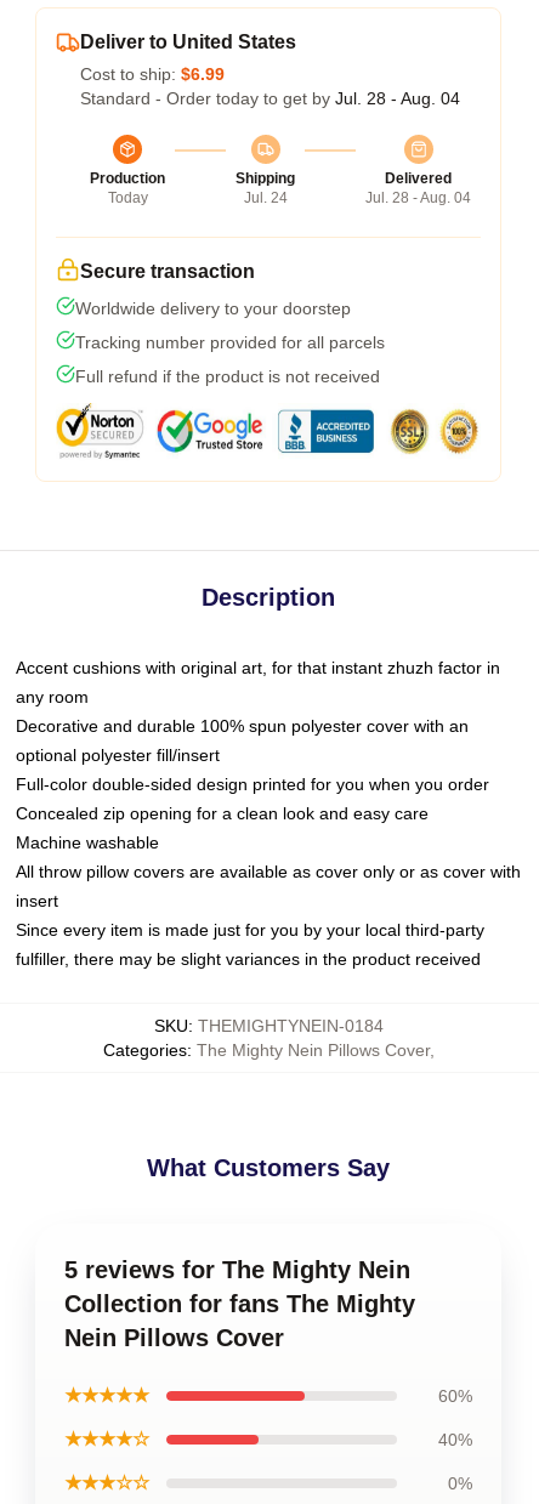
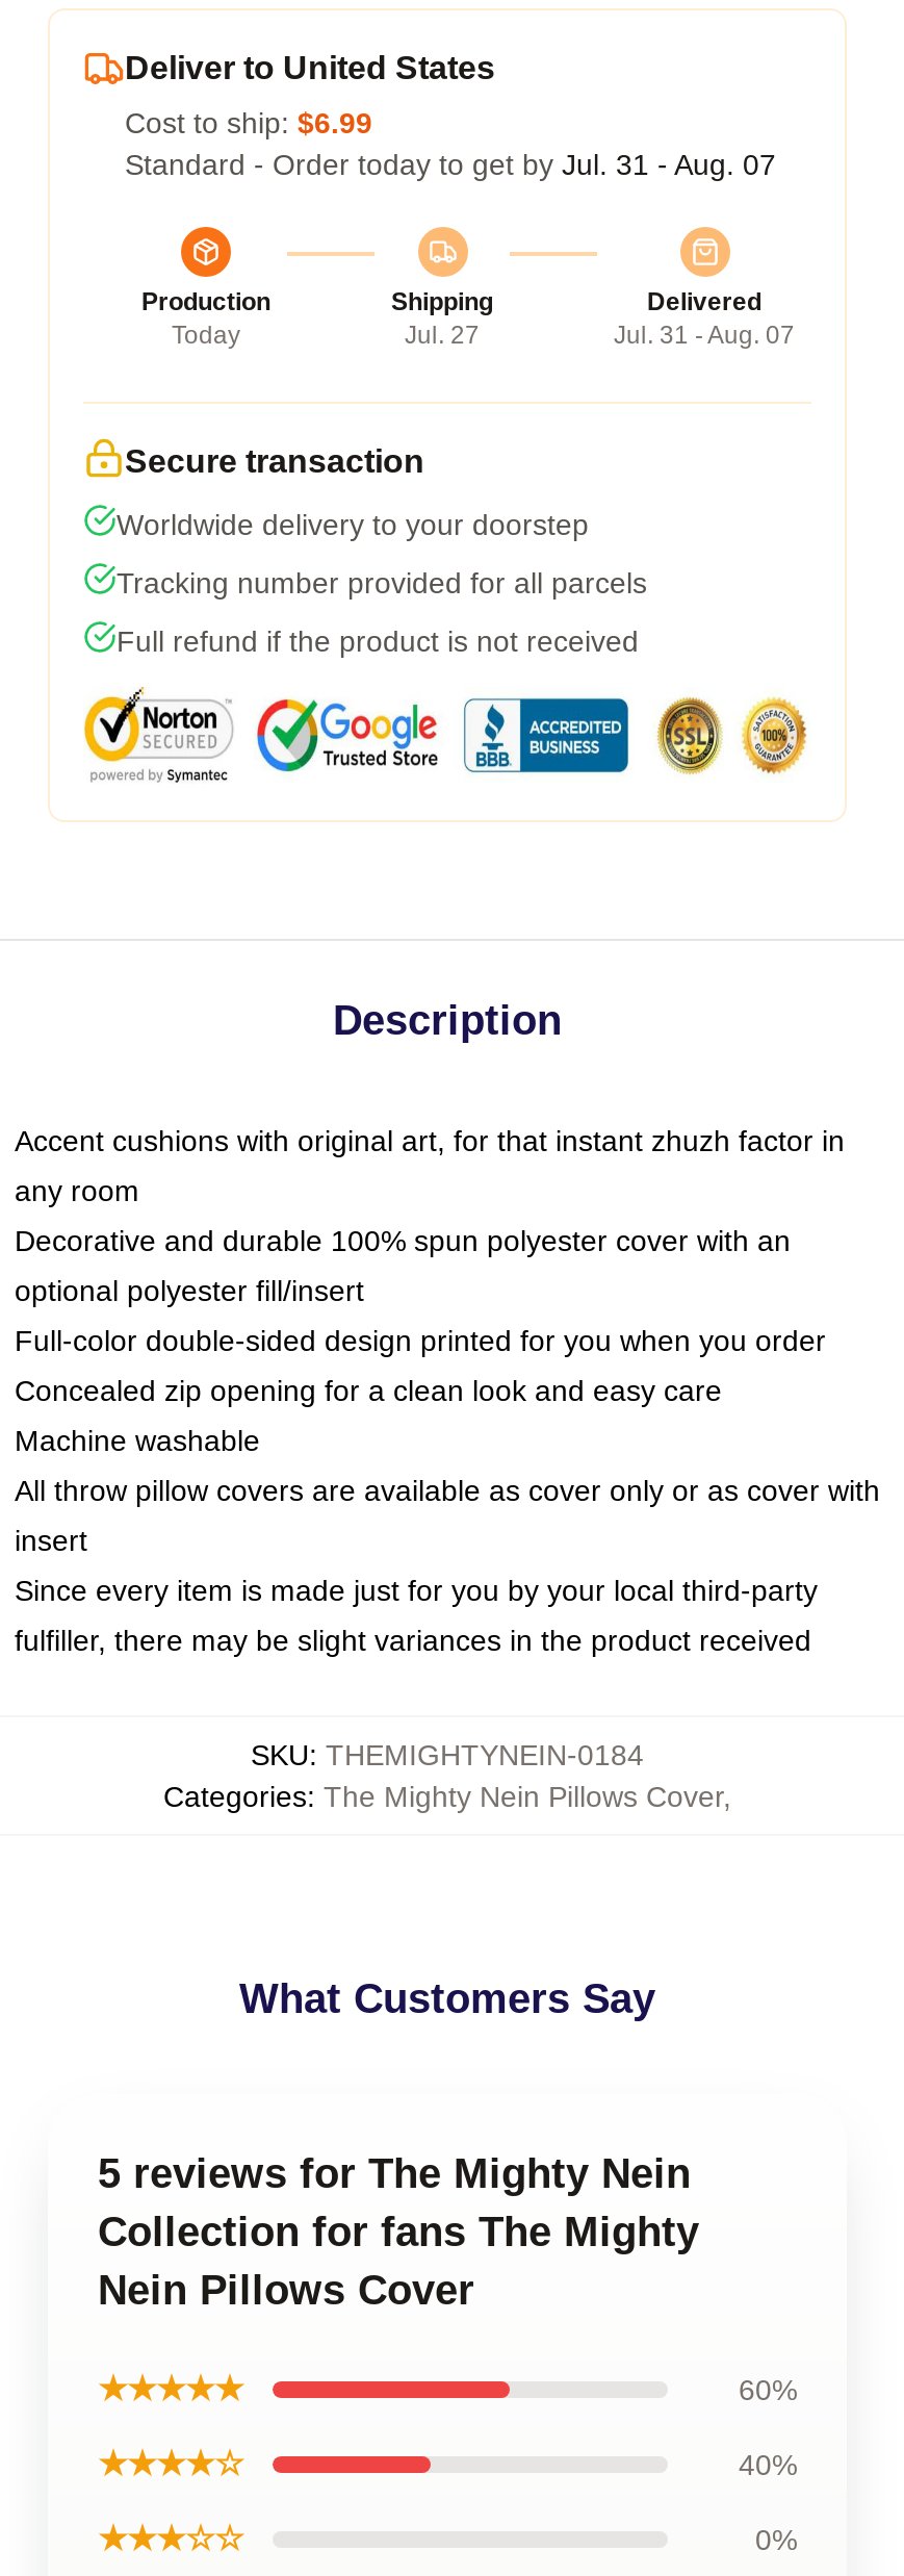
[80,89,460,108] Standard - Order today to get by Jul. 28 - Aug. 04 -> [125,148,776,181] Standard - Order today to get by Jul. 31 - Aug. 07
[243,189,287,206] Jul. 24 -> [405,321,480,350] Jul. 27
[365,189,471,206] Jul. 28 - Aug. 04 -> [614,321,795,350] Jul. 31 - Aug. 07

